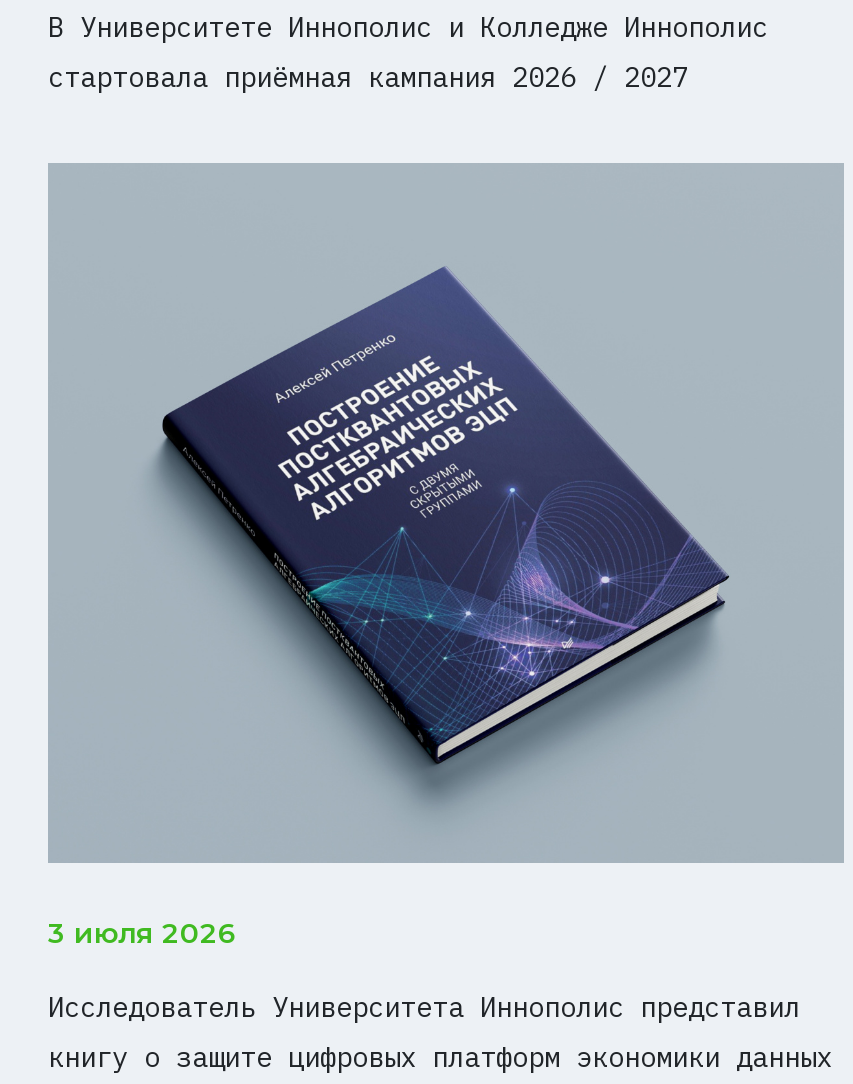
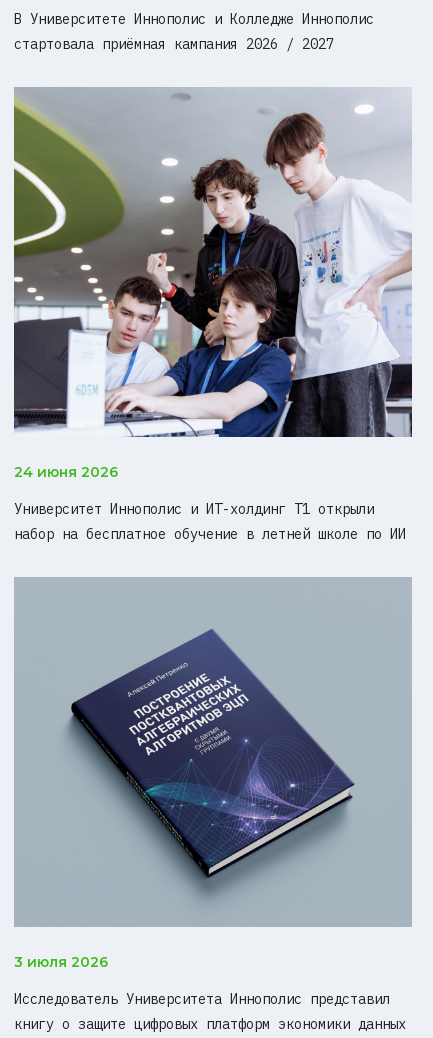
none -> [14,89,412,543] [image] | 24 июня 2026 | Университет Иннополис и ИТ-холдинг Т1 открыли | набор на бесплатное обучение в летней школе по ИИ

